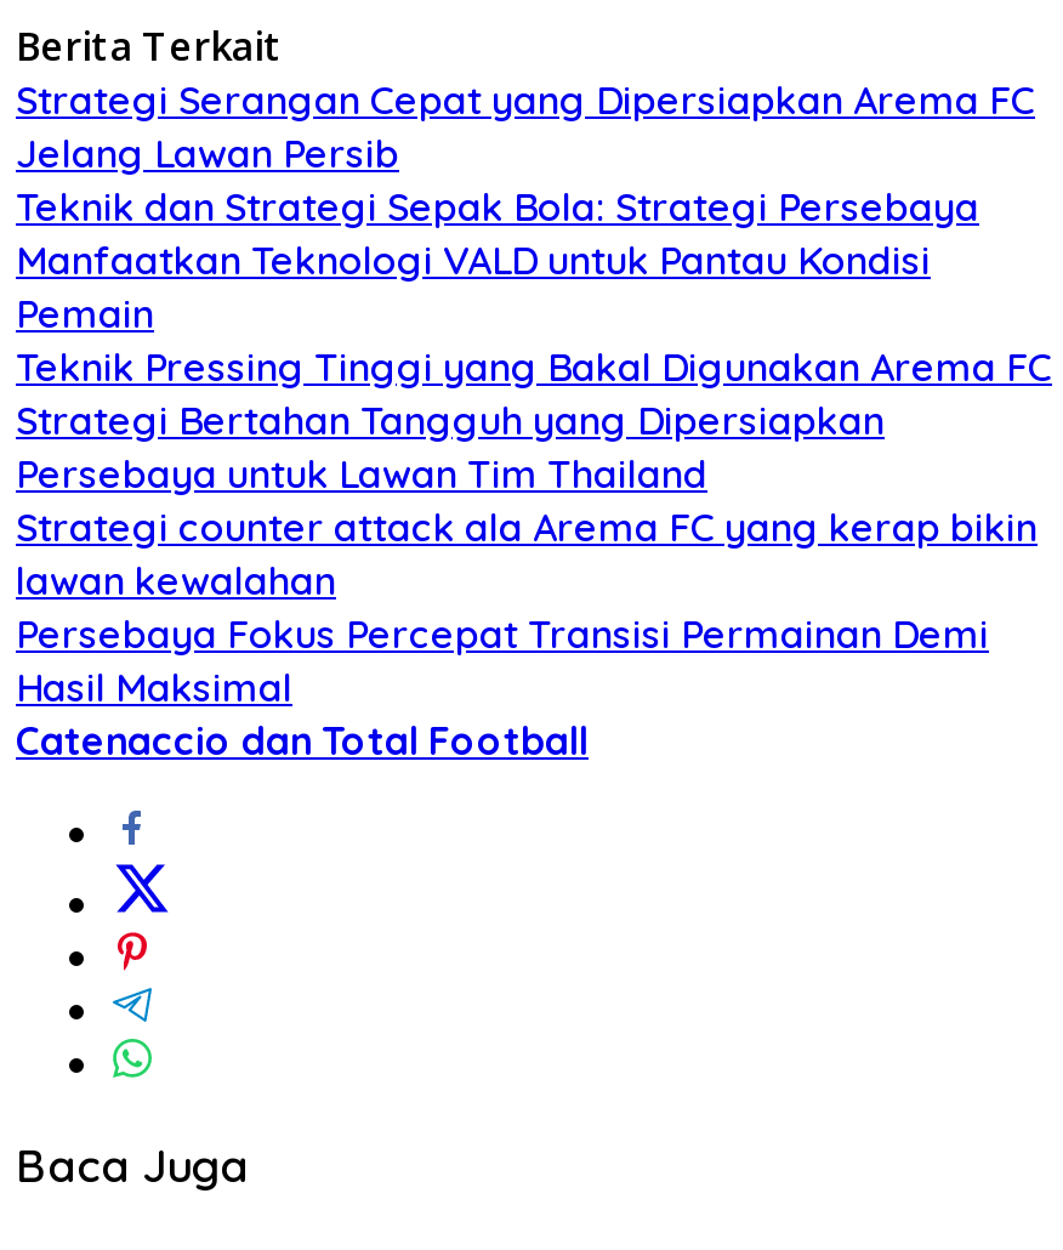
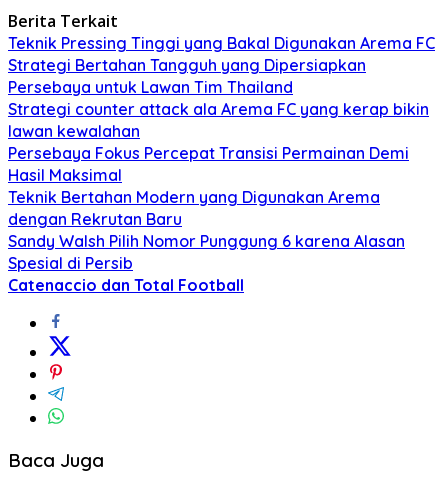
[16,75,1035,337] Strategi Serangan Cepat yang Dipersiapkan Arema FC | Jelang Lawan Persib | Teknik dan Strategi Sepak Bola: Strategi Persebaya | Manfaatkan Teknologi VALD untuk Pantau Kondisi | Pemain -> none
moved [16,342,1052,711] -> [8,33,435,185]: Teknik Pressing Tinggi yang Bakal Digunakan Arema FC | Strategi Bertahan Tangguh yang Dipersiapkan | Persebaya untuk Lawan Tim Thailand | Strategi counter attack ala Arema FC yang kerap bikin | lawan kewalahan | Persebaya Fokus Percepat Transisi Permainan Demi | Hasil Maksimal
none -> [8,187,405,273] Teknik Bertahan Modern yang Digunakan Arema | dengan Rekrutan Baru | Sandy Walsh Pilih Nomor Punggung 6 karena Alasan | Spesial di Persib

